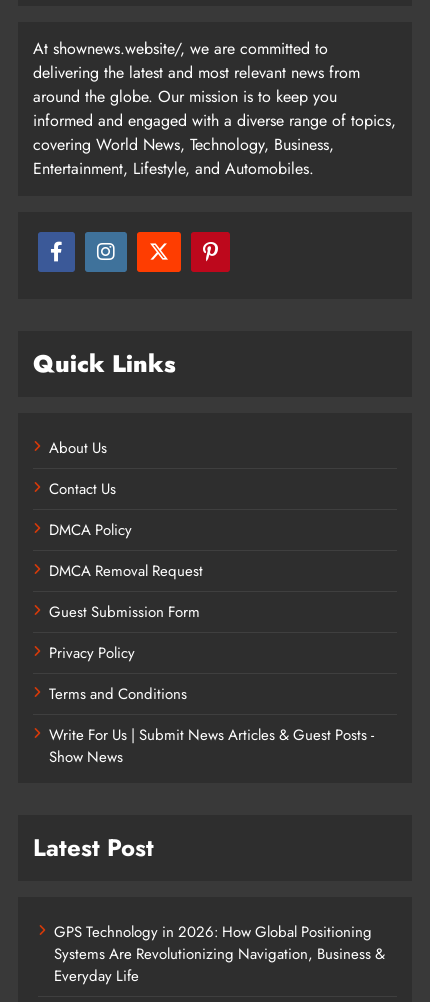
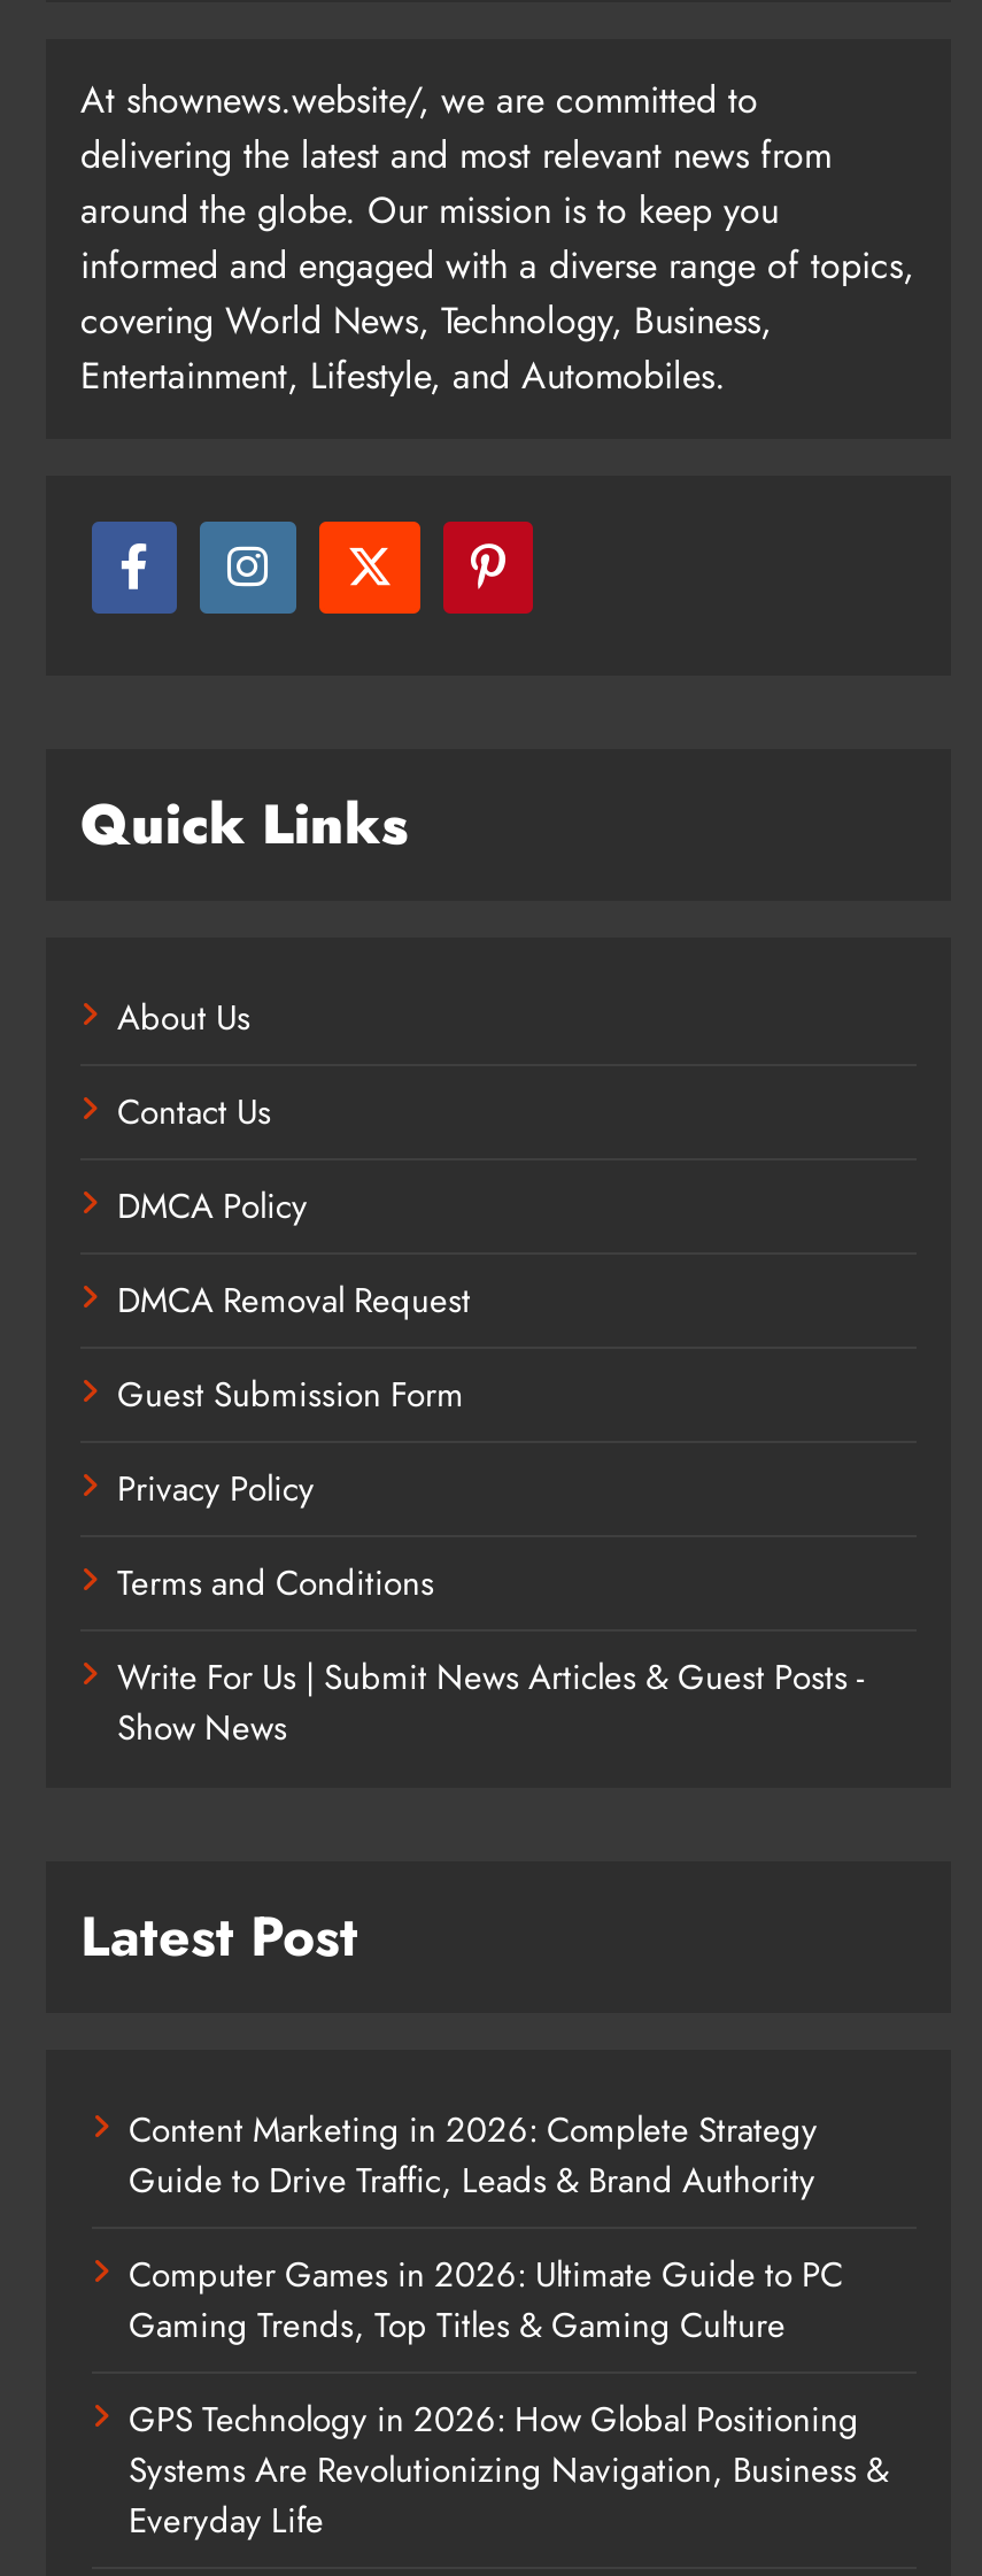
none -> [129,2105,843,2351] Content Marketing in 2026: Complete Strategy | Guide to Drive Traffic, Leads & Brand Authority | Computer Games in 2026: Ultimate Guide to PC | Gaming Trends, Top Titles & Gaming Culture

